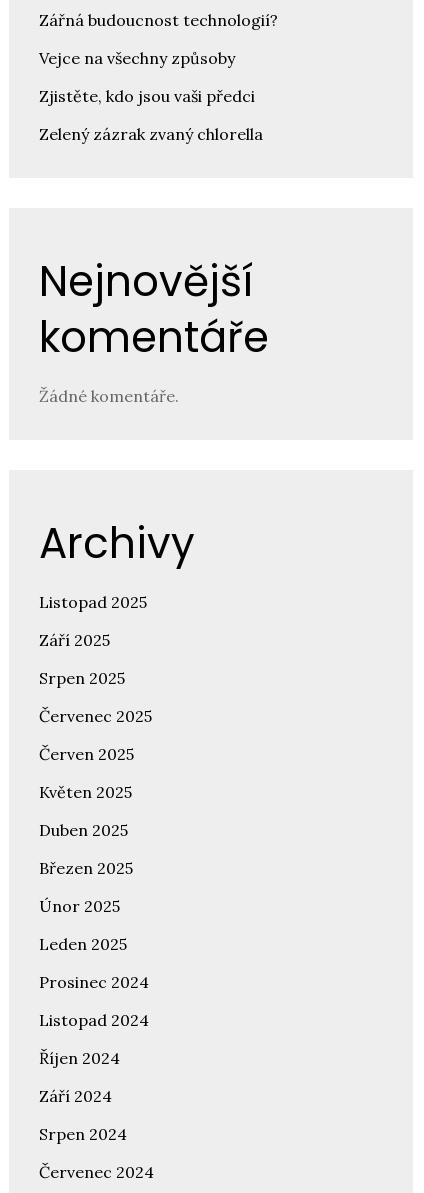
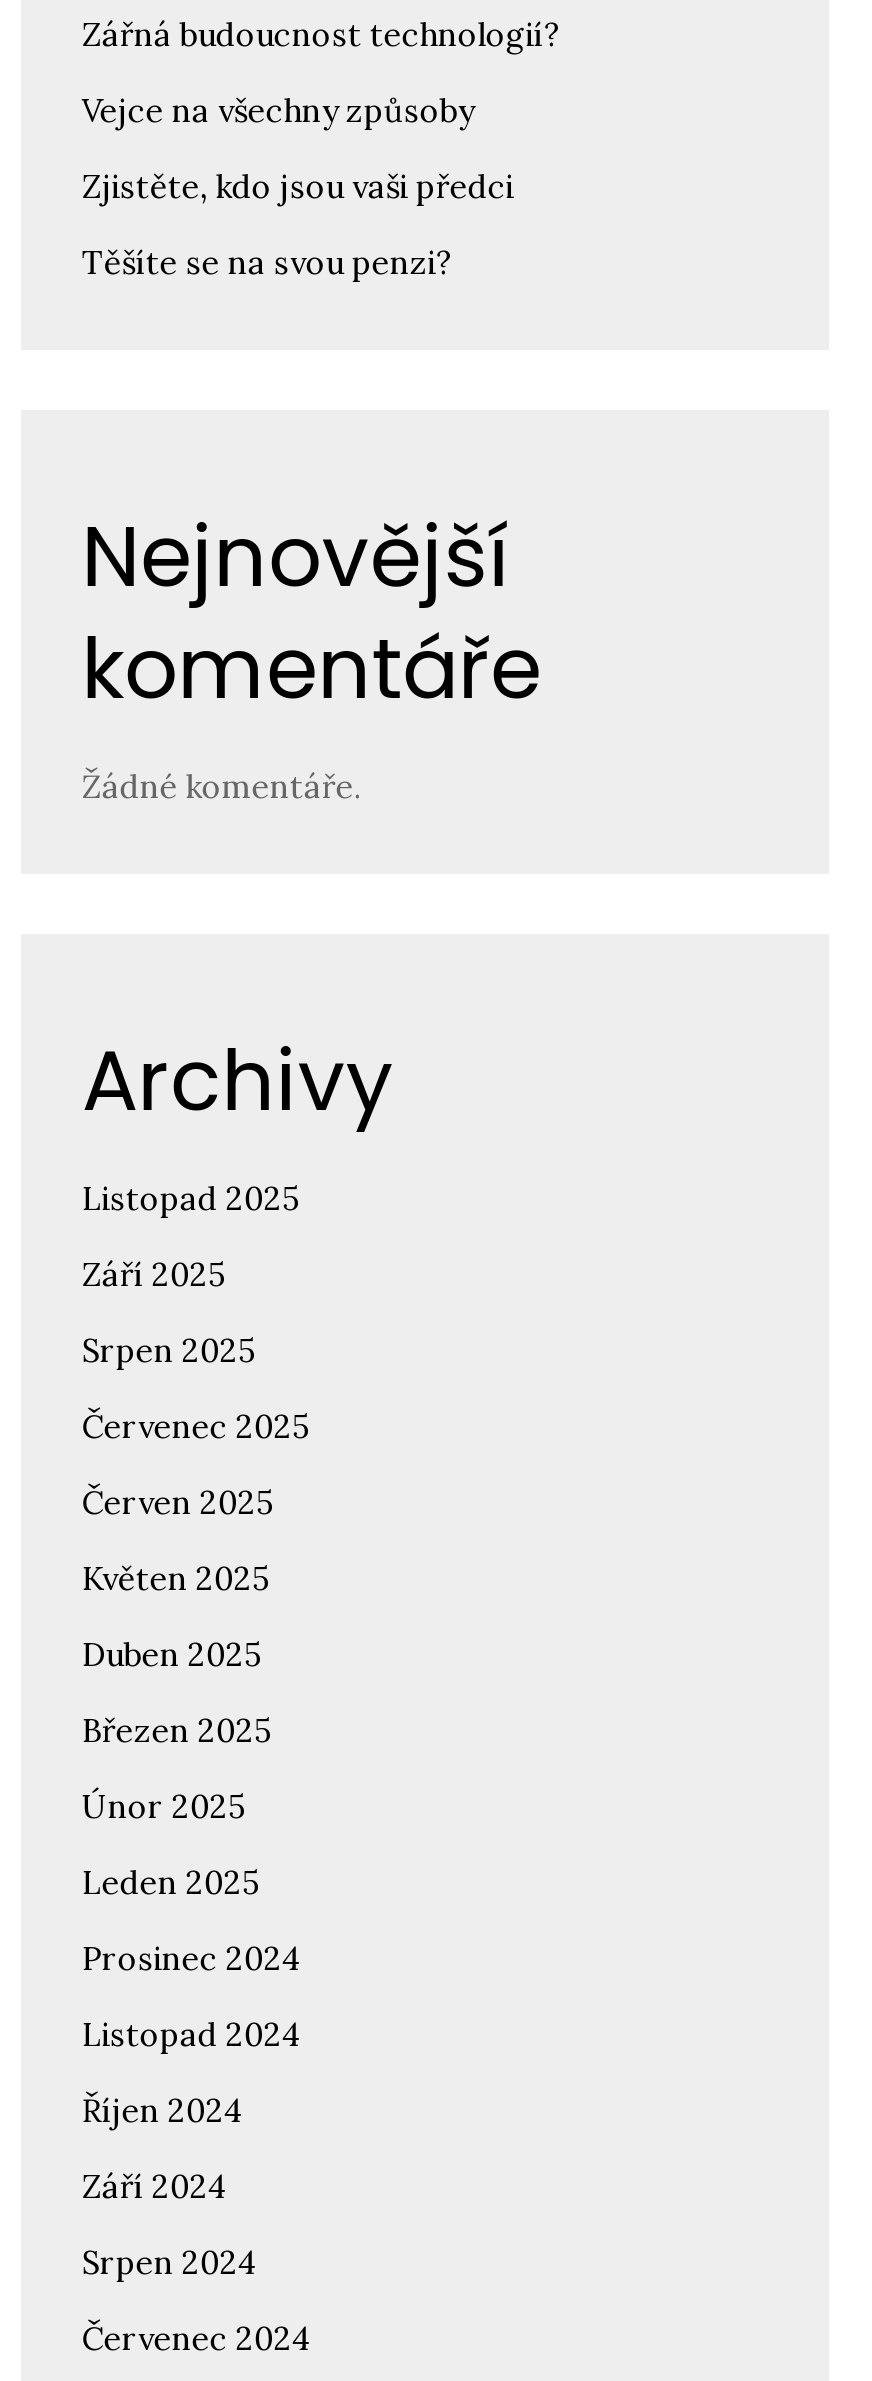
[39,124,263,144] Zelený zázrak zvaný chlorella -> [82,241,452,281] Těšíte se na svou penzi?

